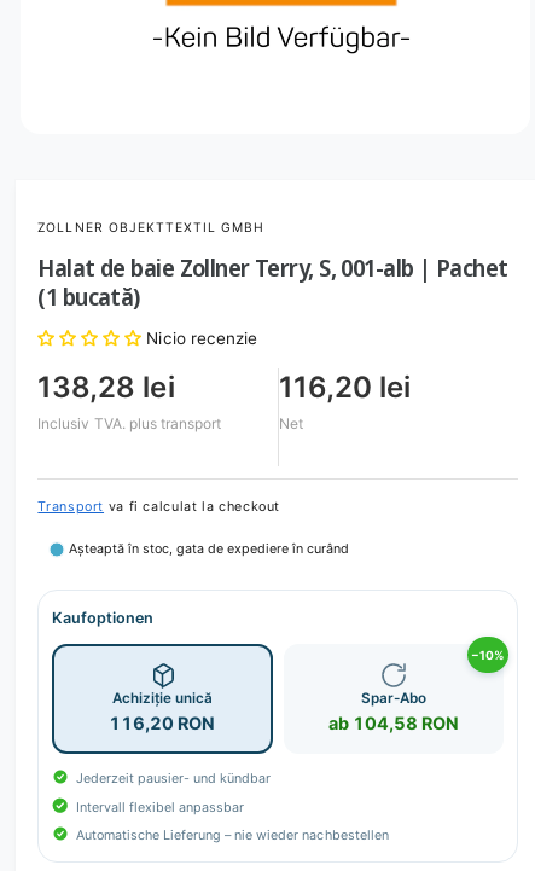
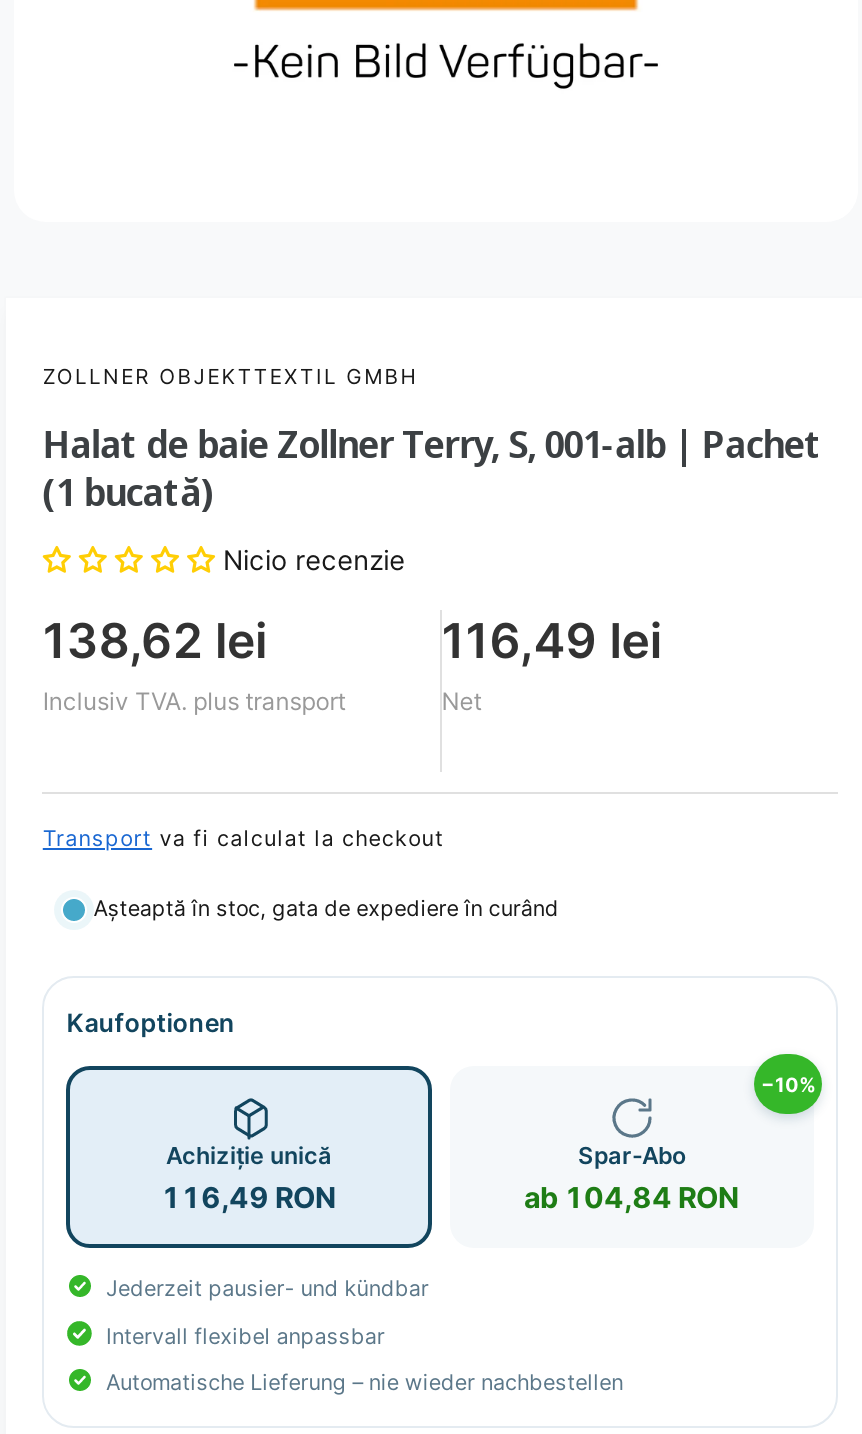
[38,370,175,405] 138,28 lei -> [43,613,267,671] 138,62 lei
[279,370,410,405] 116,20 lei -> [441,613,662,671] 116,49 lei
[109,713,215,733] 116,20 RON -> [161,1180,337,1214] 116,49 RON
[328,713,459,733] ab 104,58 RON -> [524,1180,740,1214] ab 104,84 RON

